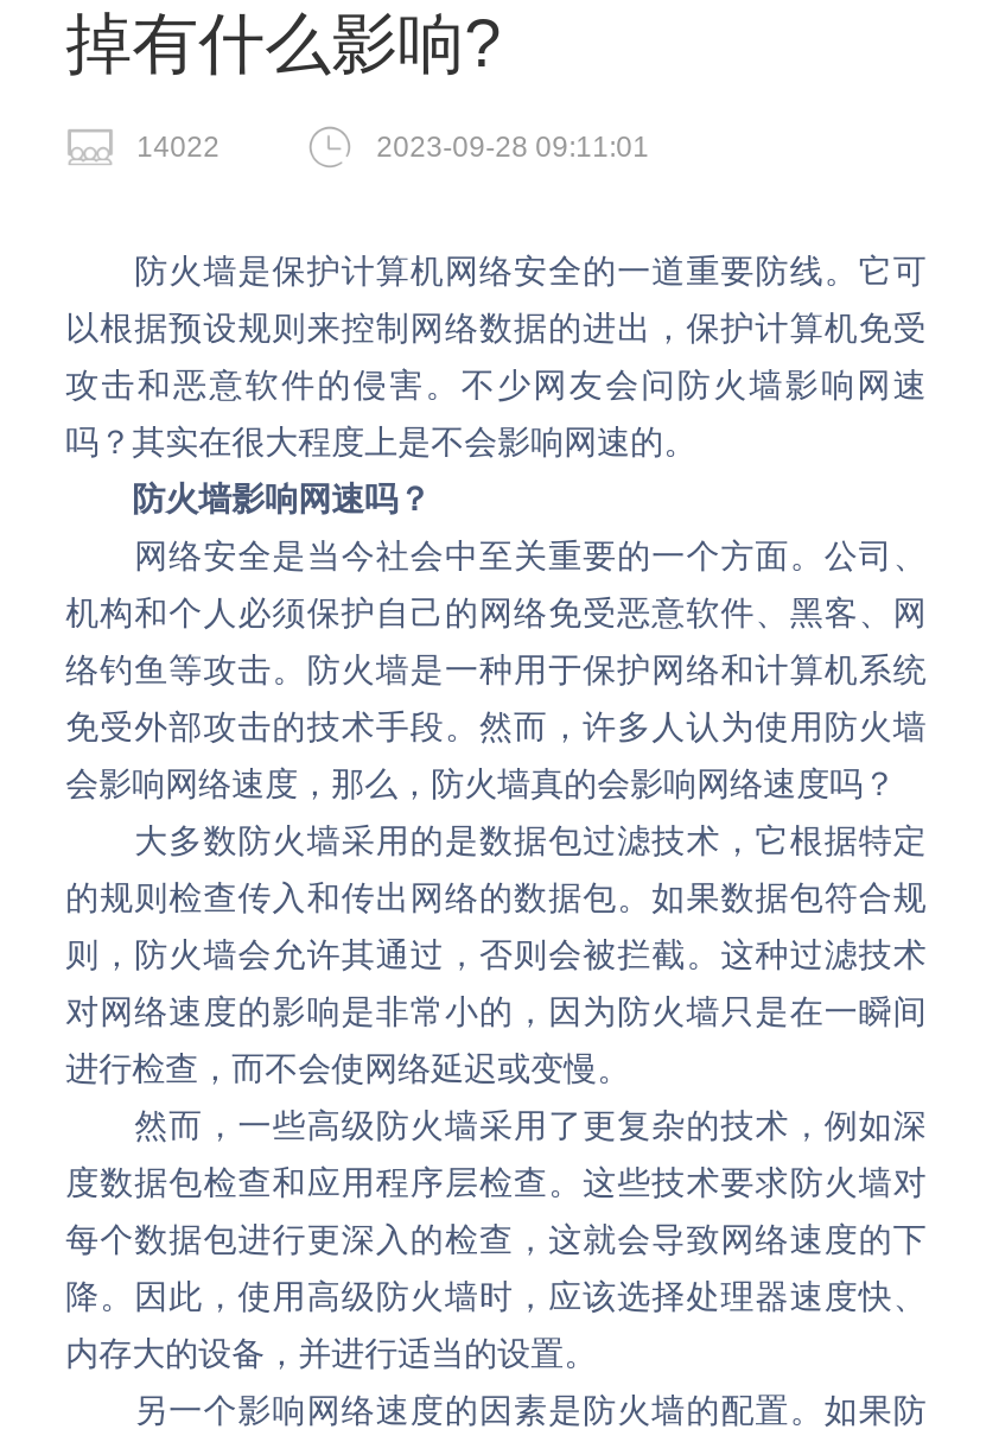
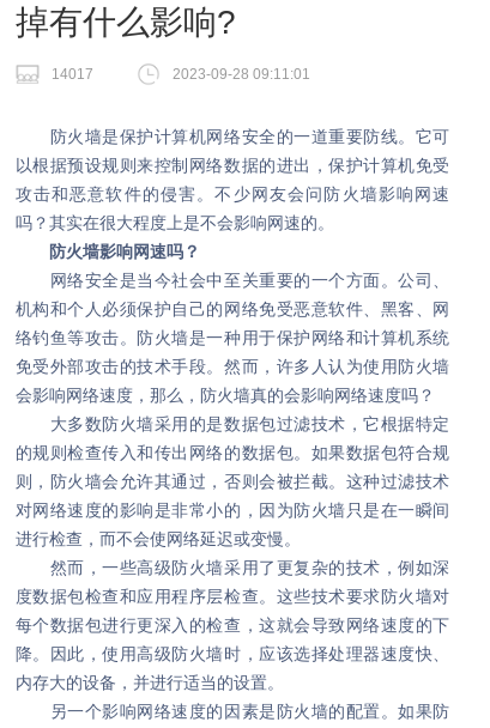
[130,131,220,164] 14022 -> [47,66,93,83] 14017

